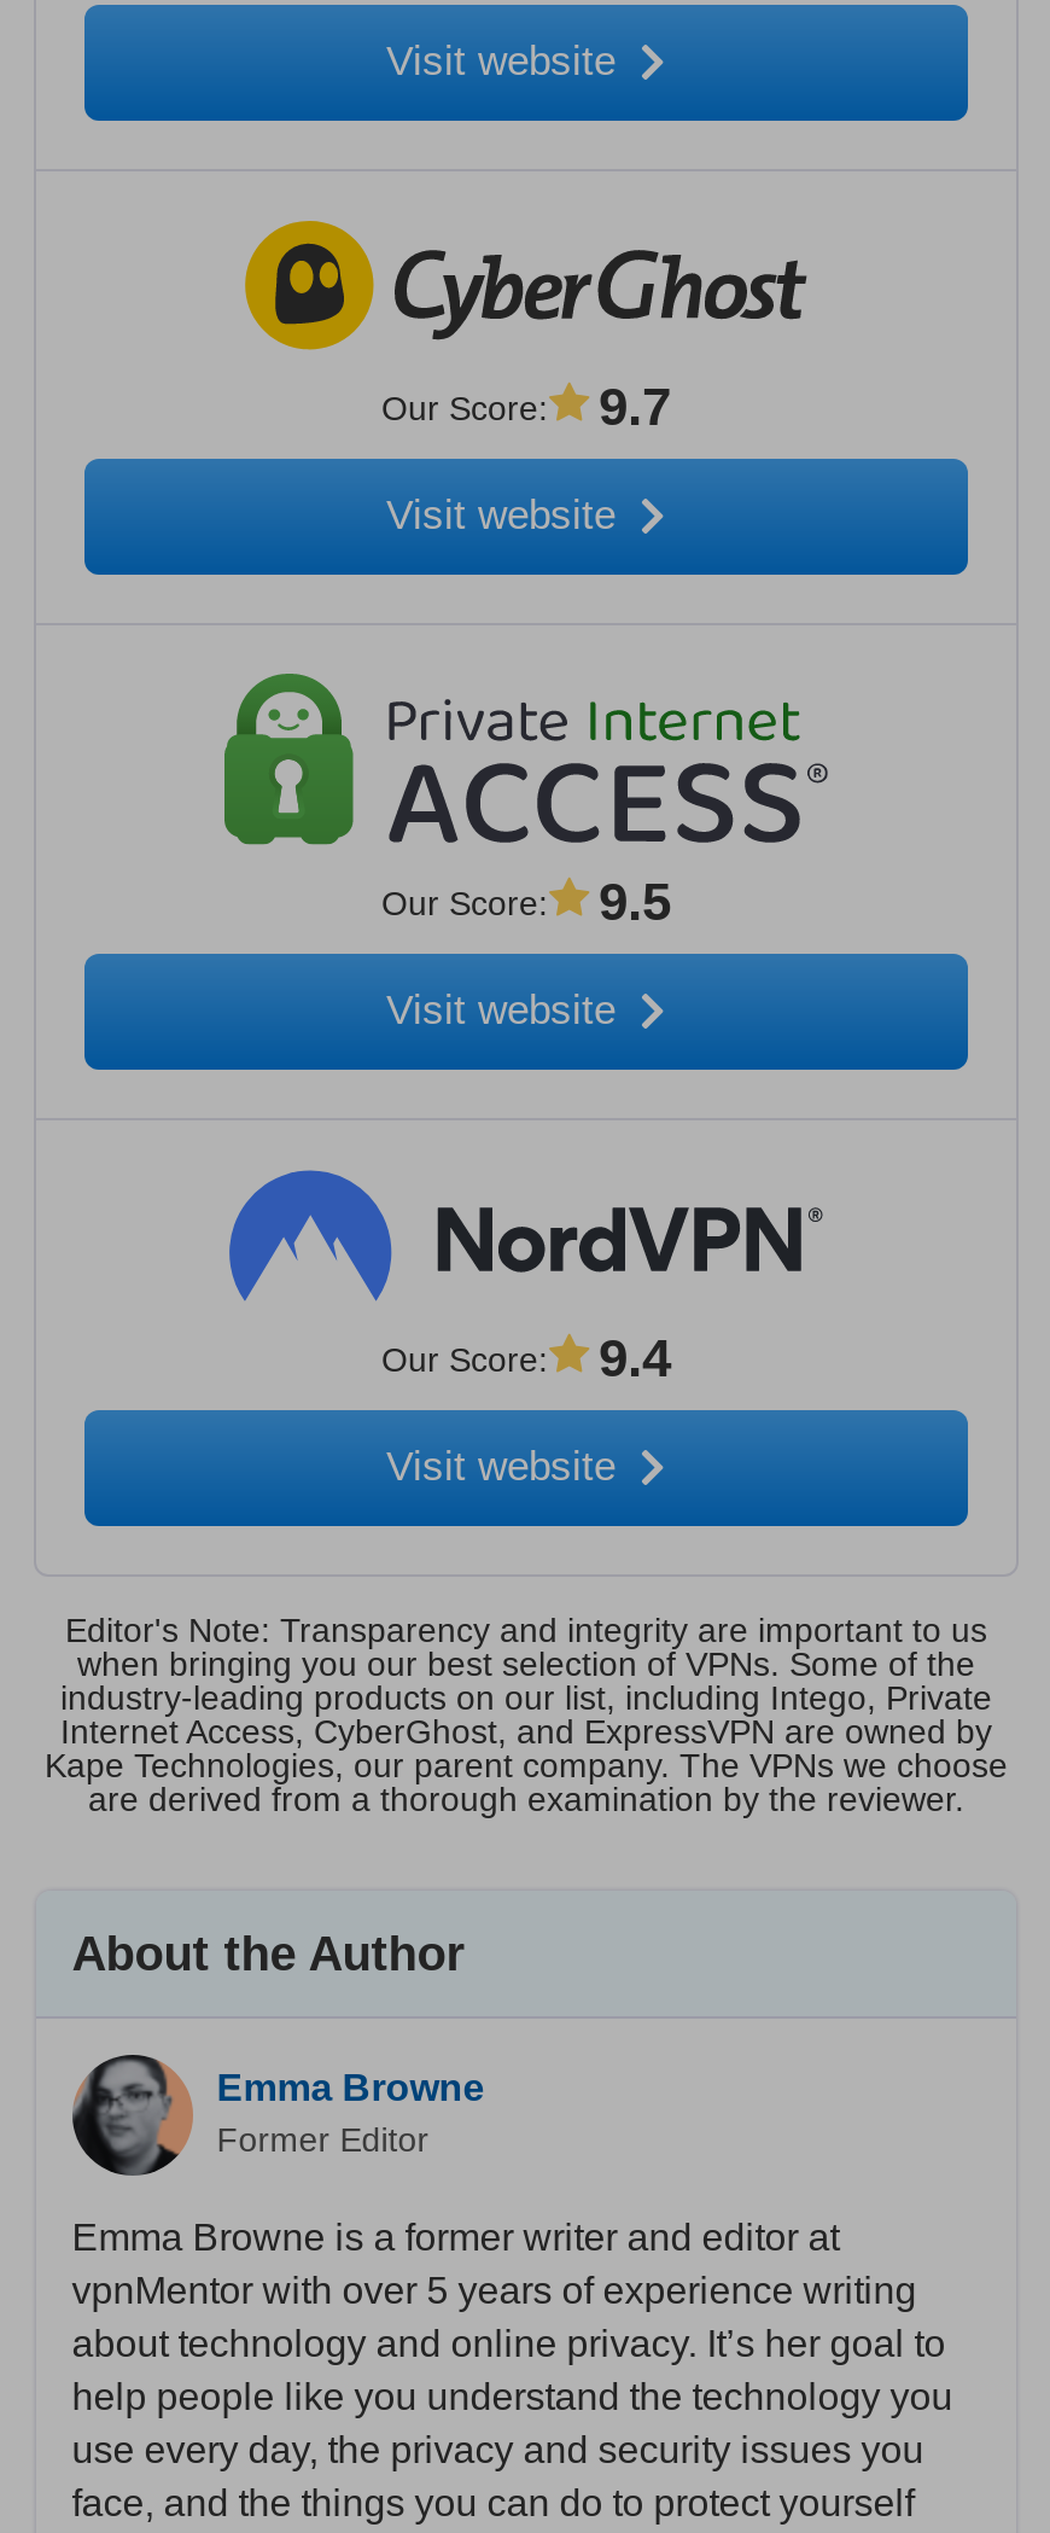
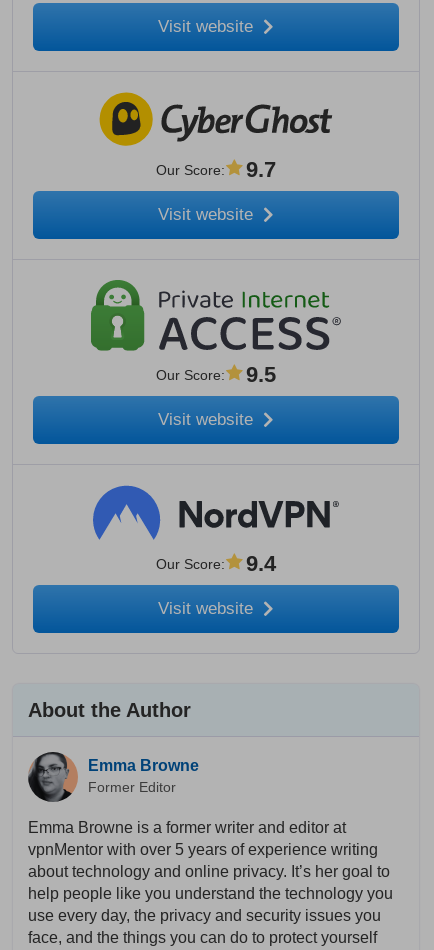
[45,1611,1008,1818] Editor's Note: Transparency and integrity are important to us | when bringing you our best selection of VPNs. Some of the | industry-leading products on our list, including Intego, Private | Internet Access, CyberGhost, and ExpressVPN are owned by | Kape Technologies, our parent company. The VPNs we choose | are derived from a thorough examination by the reviewer. -> none

